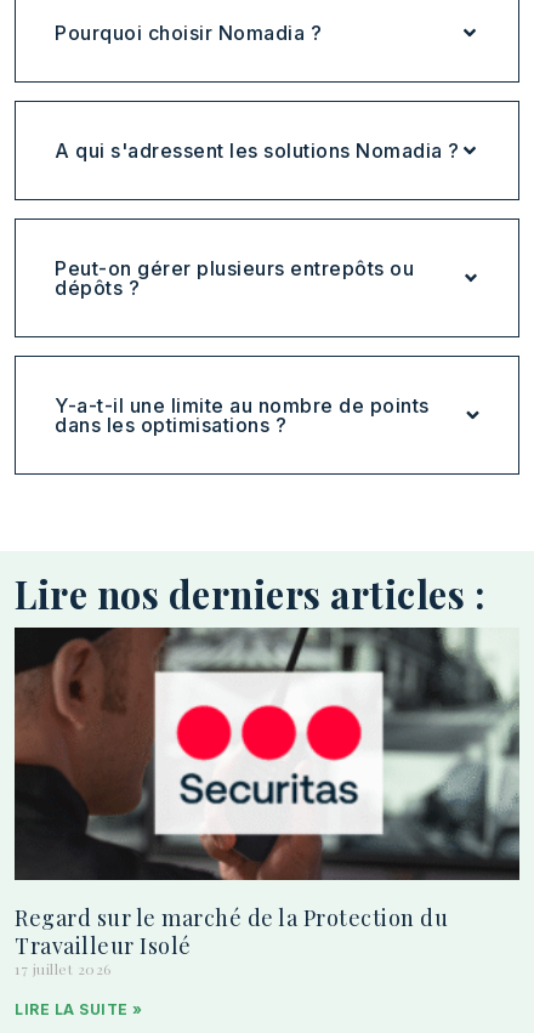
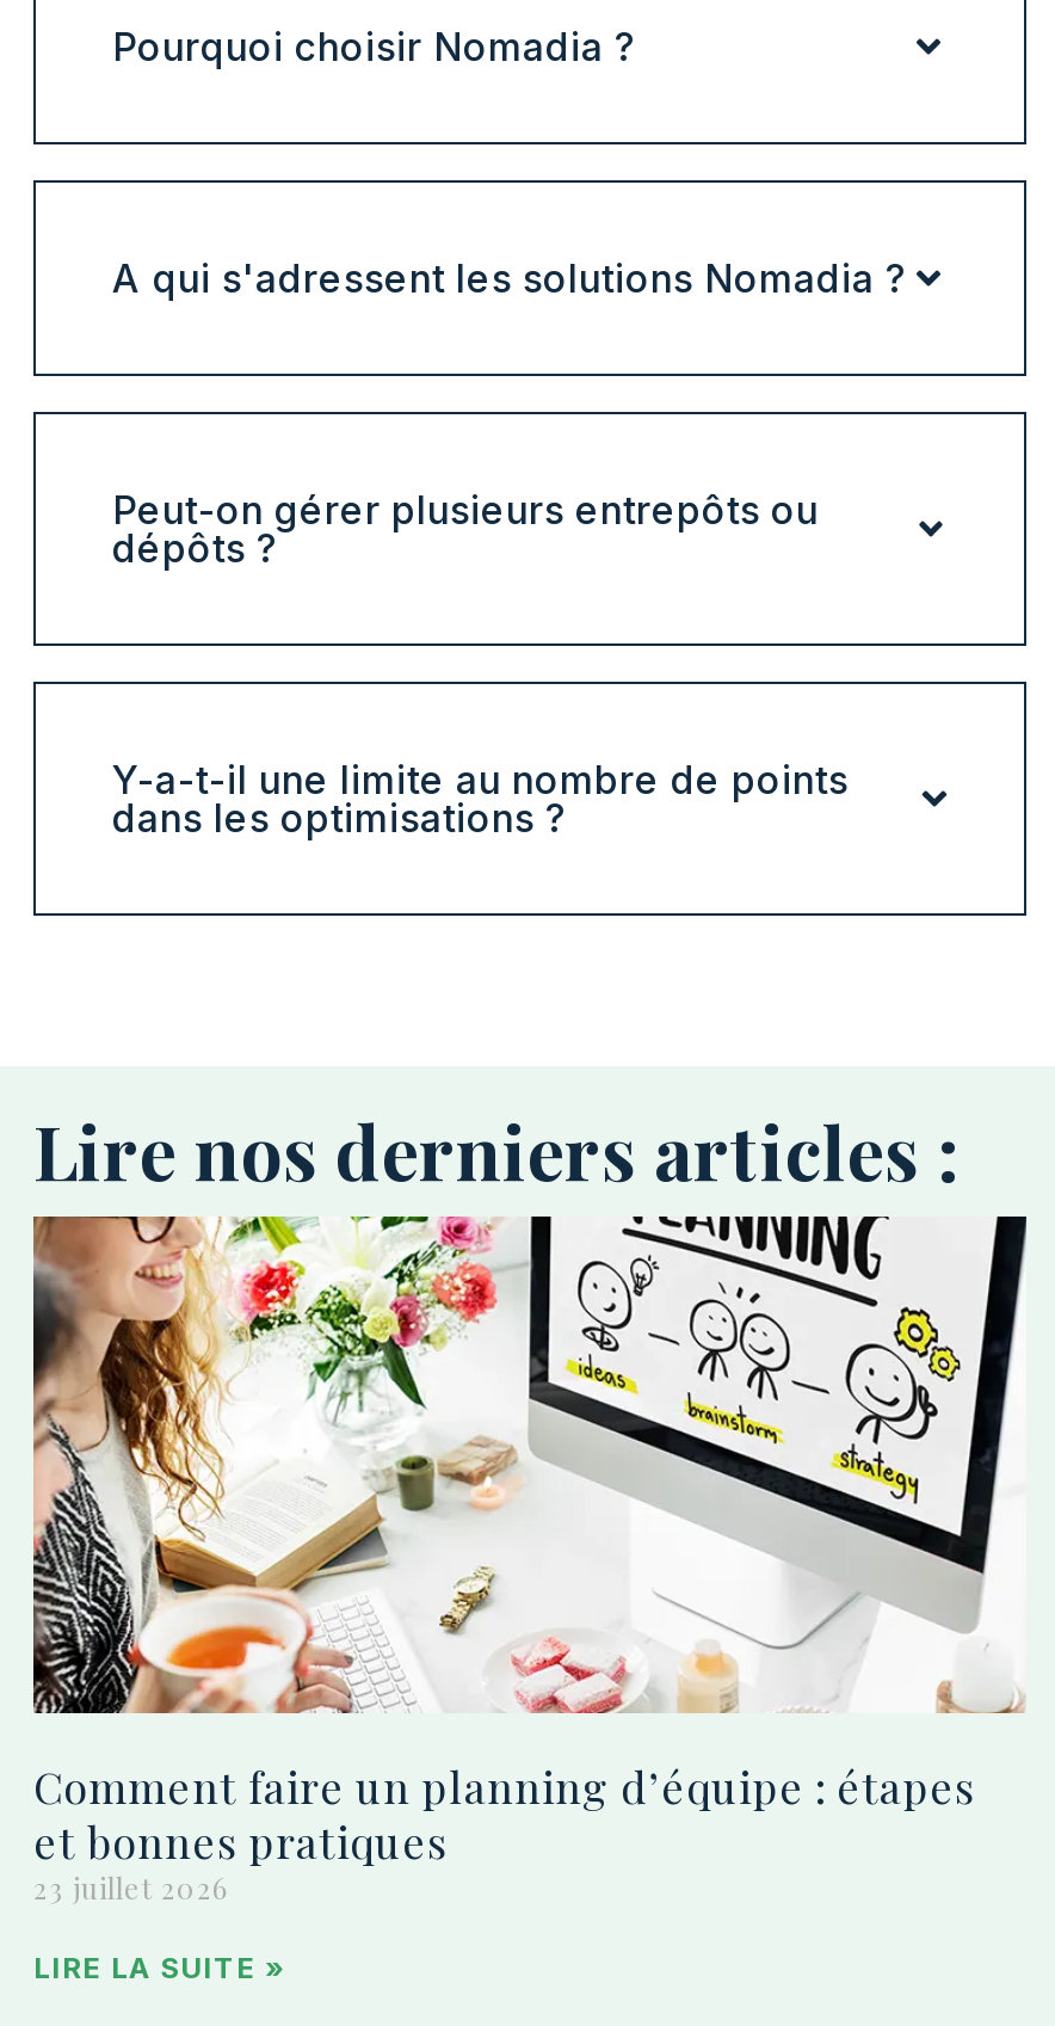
[13,626,521,978] [image] | Regard sur le marché de la Protection du | Travailleur Isolé | 17 juillet 2026 -> [31,1214,1029,1906] [image] | Comment faire un planning d’équipe : étapes | et bonnes pratiques | 23 juillet 2026

